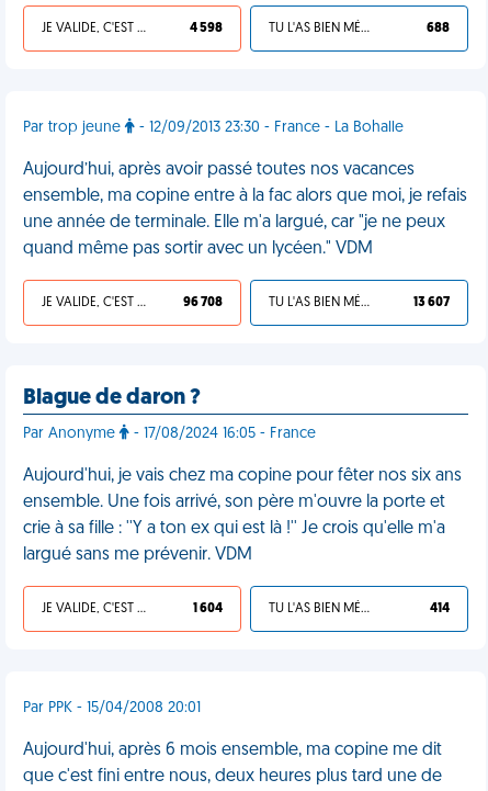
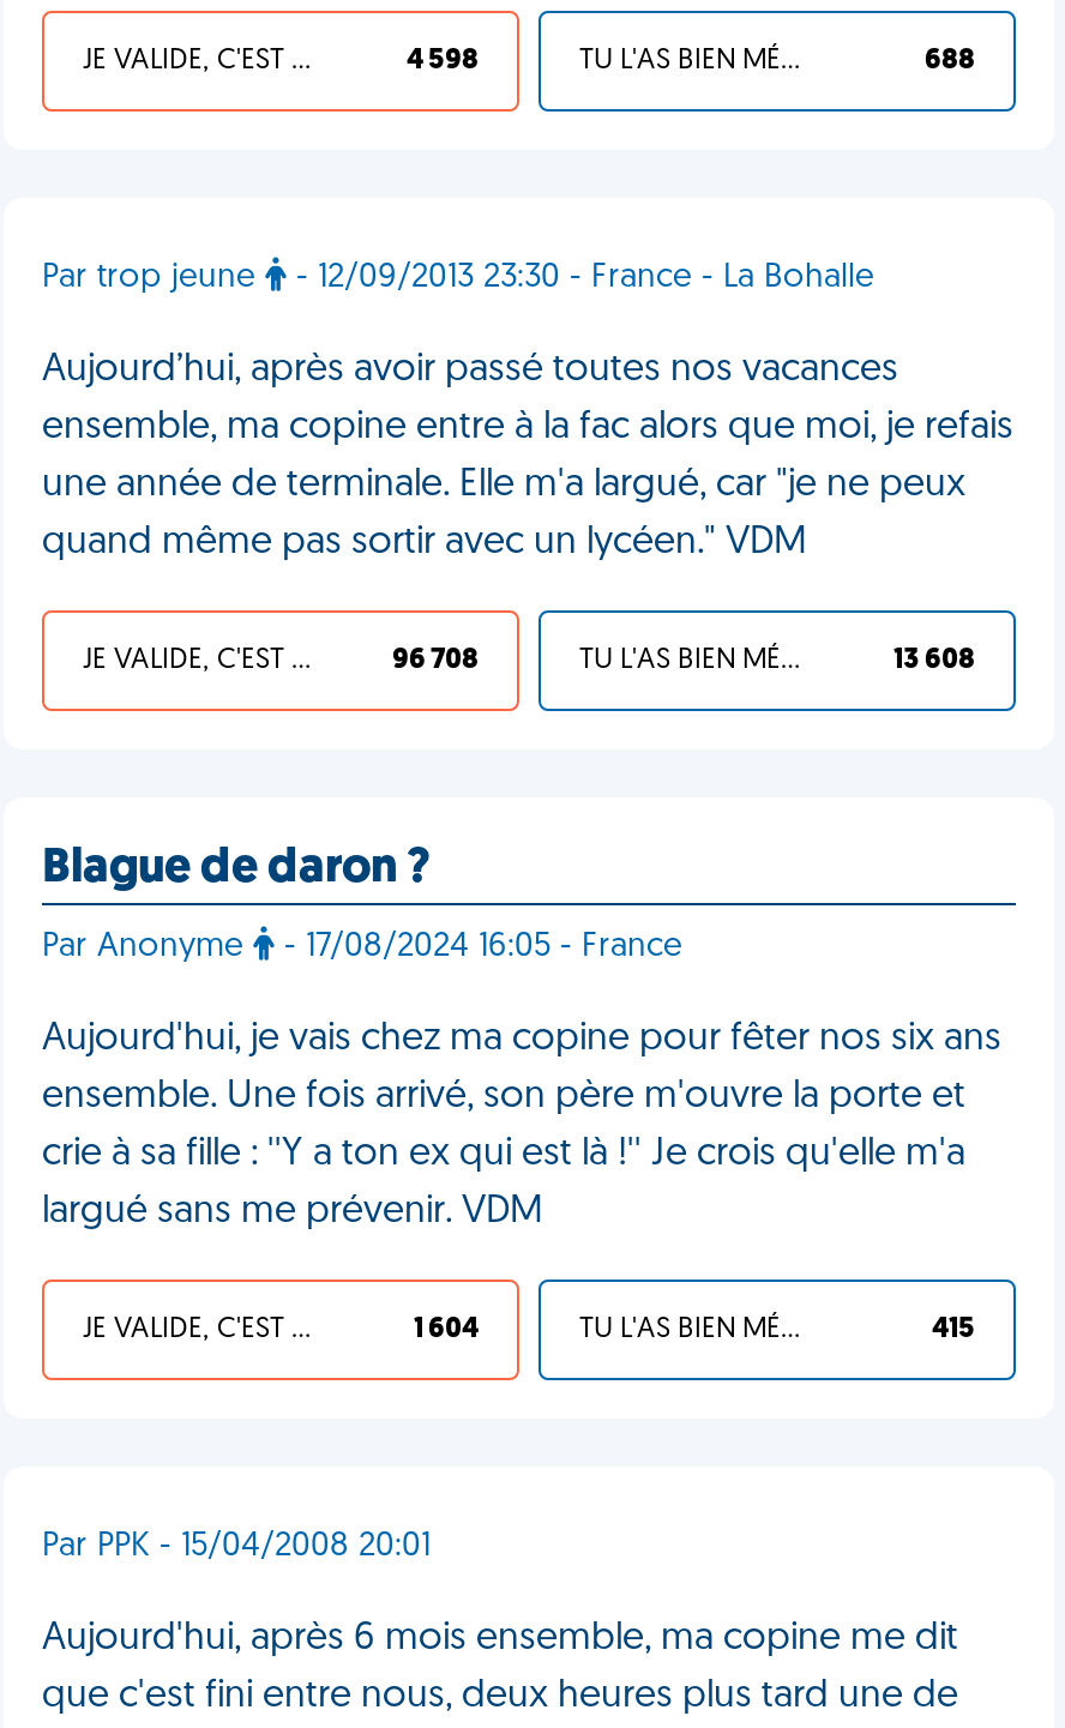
[413,296,450,309] 13 607 -> [893,646,975,675] 13 608
[430,602,450,615] 414 -> [932,1315,975,1344] 415

